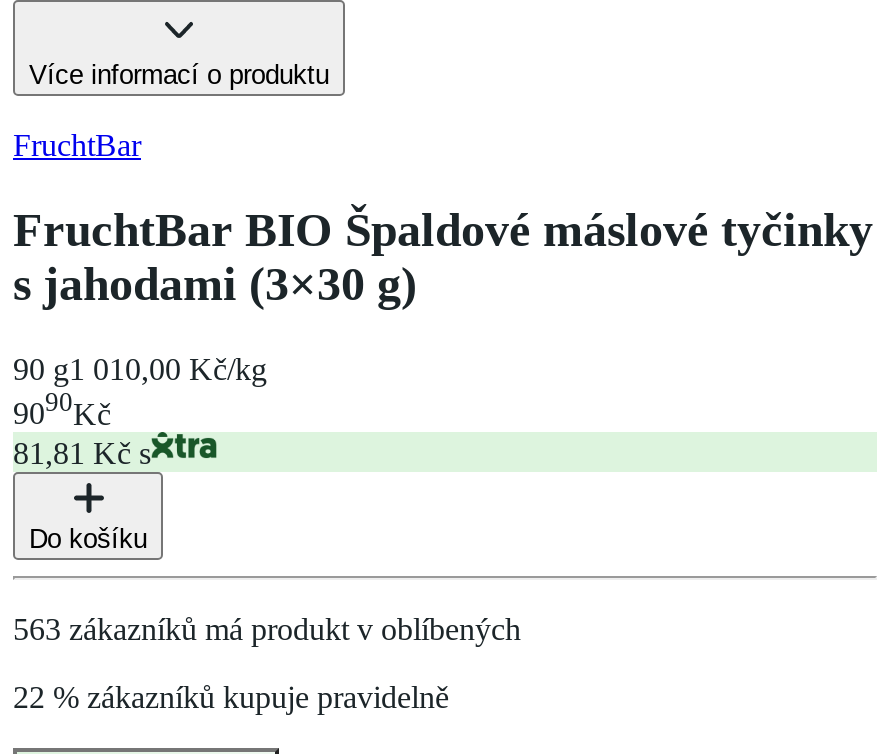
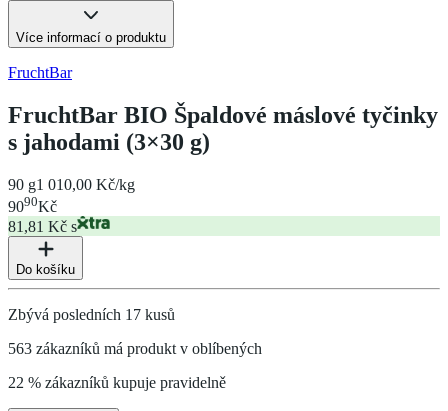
none -> [8,306,175,323] Zbývá posledních 17 kusů

